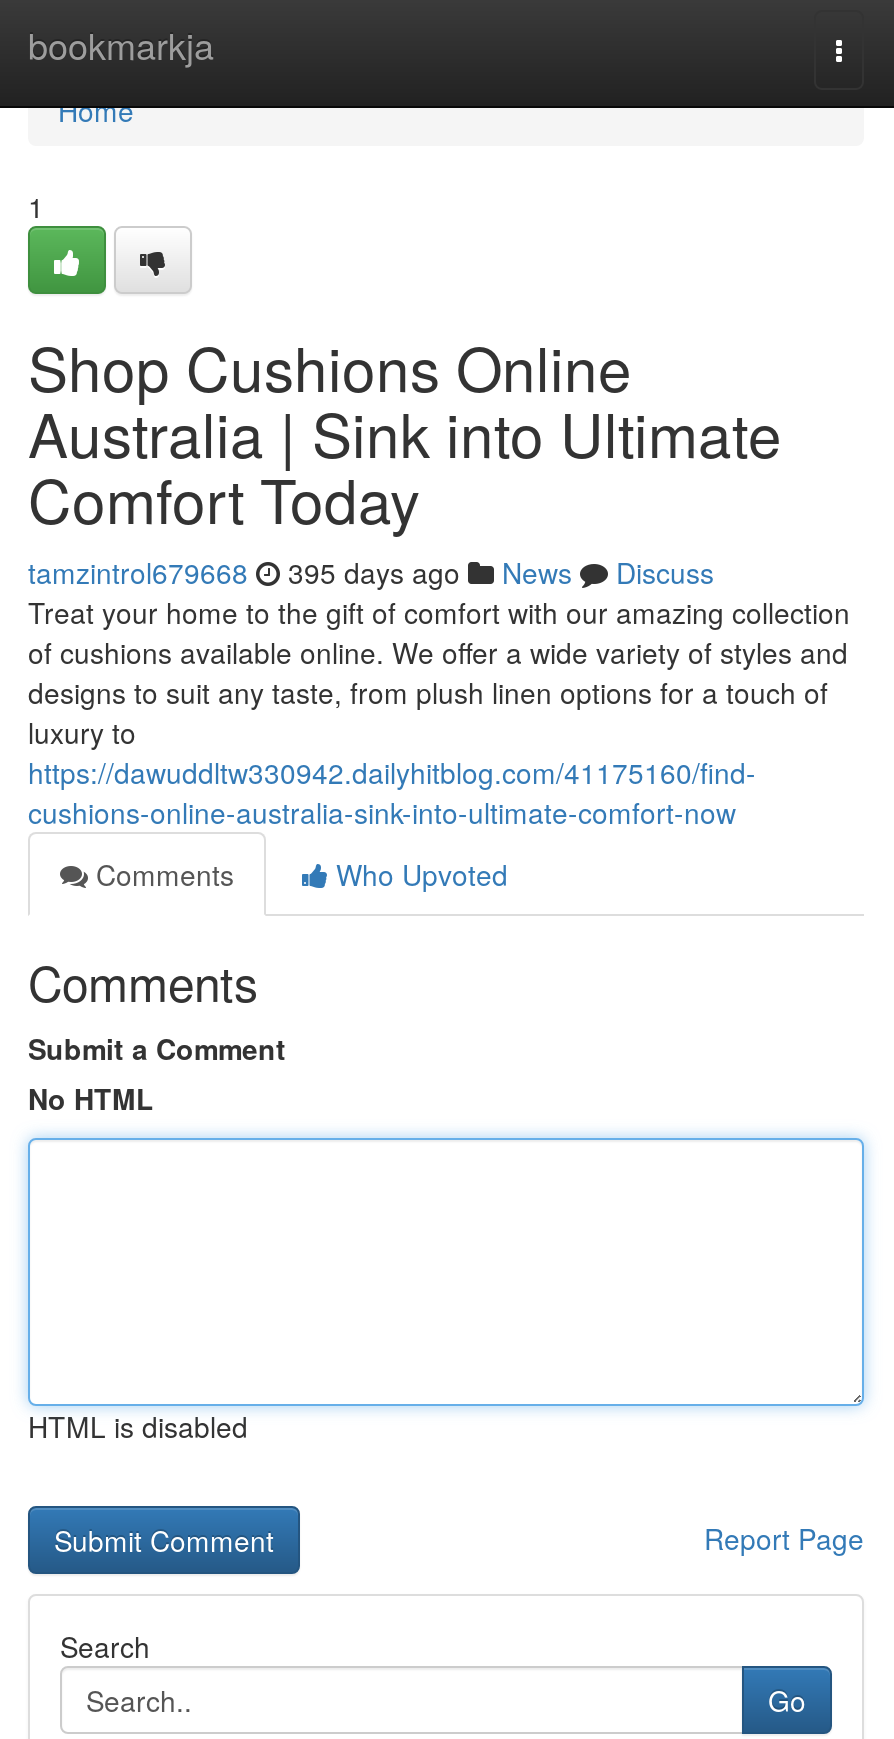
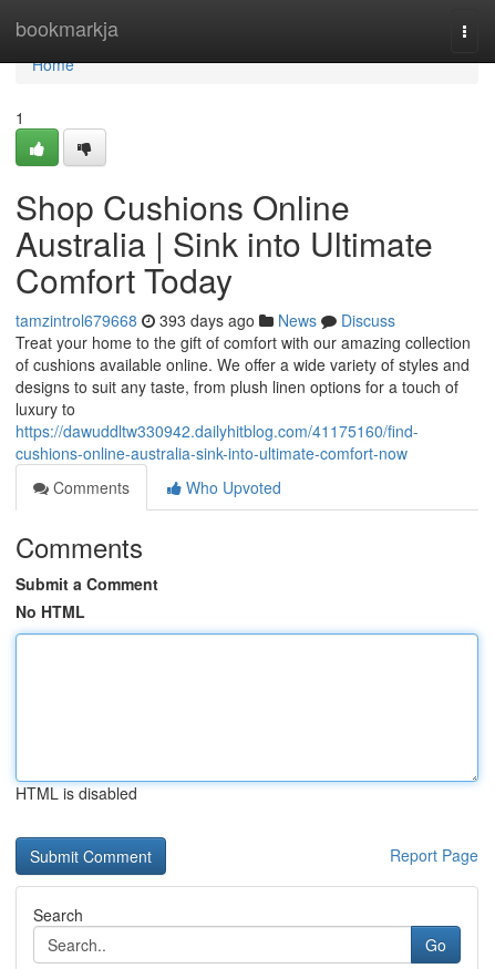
[28,552,714,592] tamzintrol679668 395 days ago News Discuss -> [16,309,395,331] tamzintrol679668 393 days ago News Discuss

